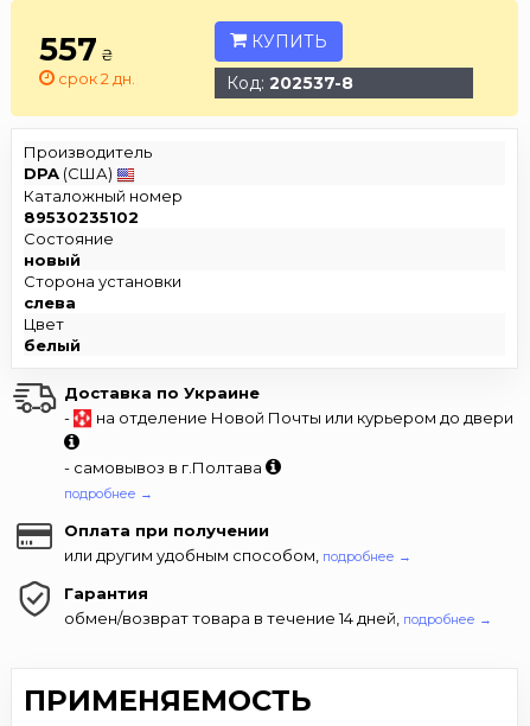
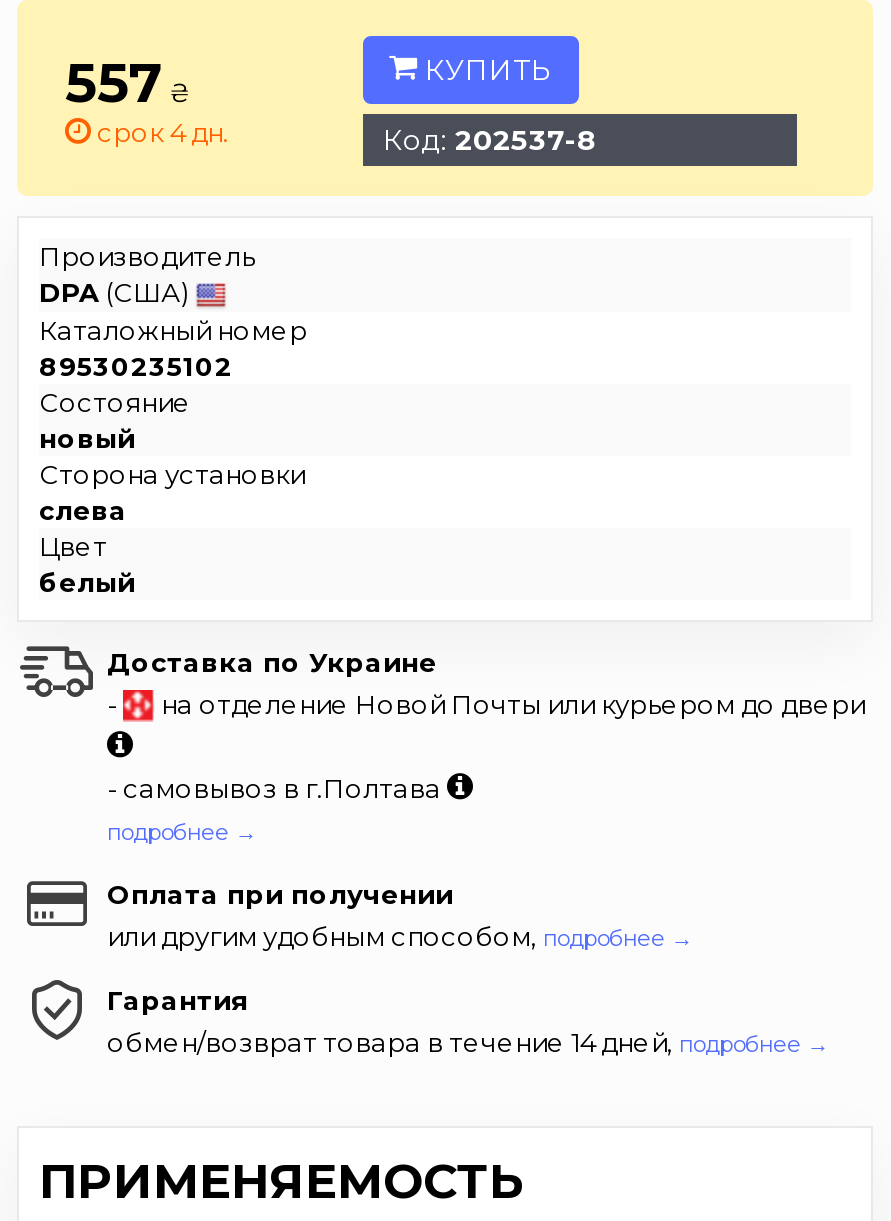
[55,69,135,88] срок 2 дн. -> [91,116,229,148] срок 4 дн.

